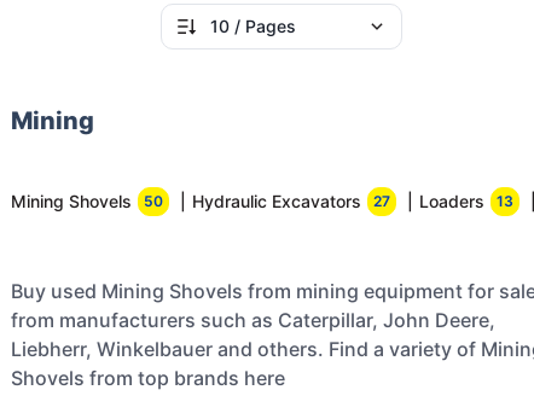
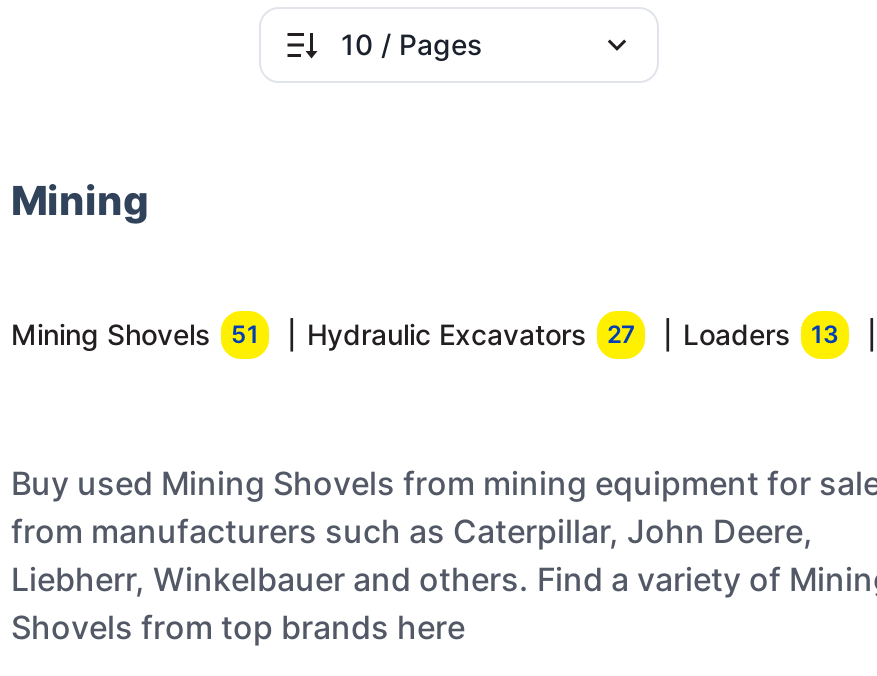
[11,191,513,211] Mining Shovels 50 Hydraulic Excavators 27 Loaders 13 -> [11,317,839,351] Mining Shovels 51 Hydraulic Excavators 27 Loaders 13

